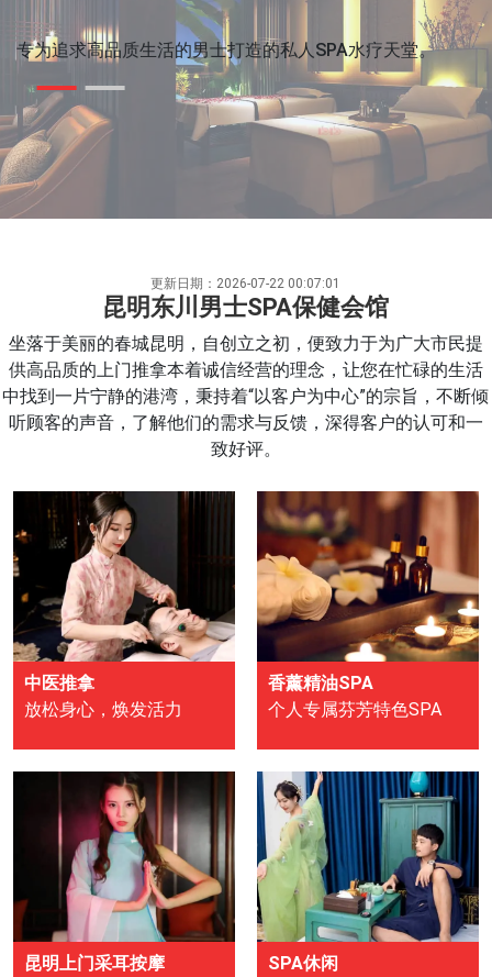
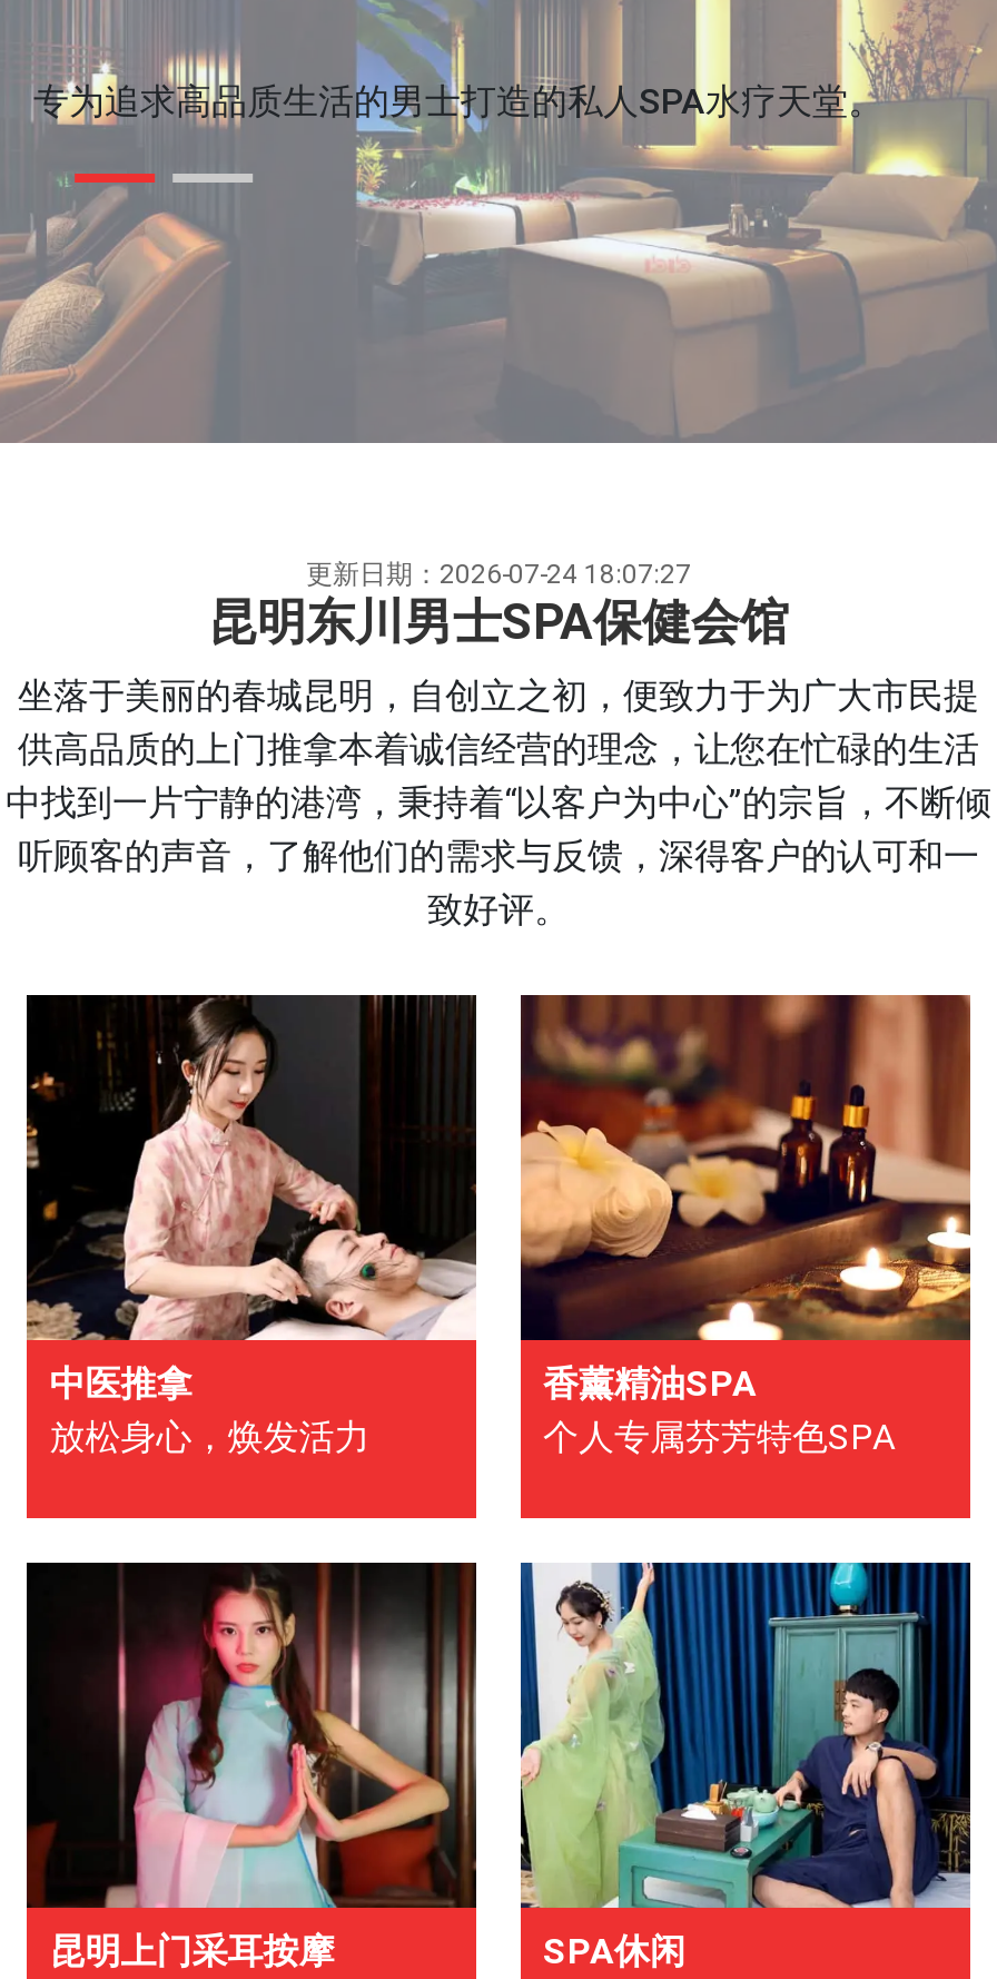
[151,276,341,291] 更新日期：2026-07-22 00:07:01 -> [306,559,691,590] 更新日期：2026-07-24 18:07:27

